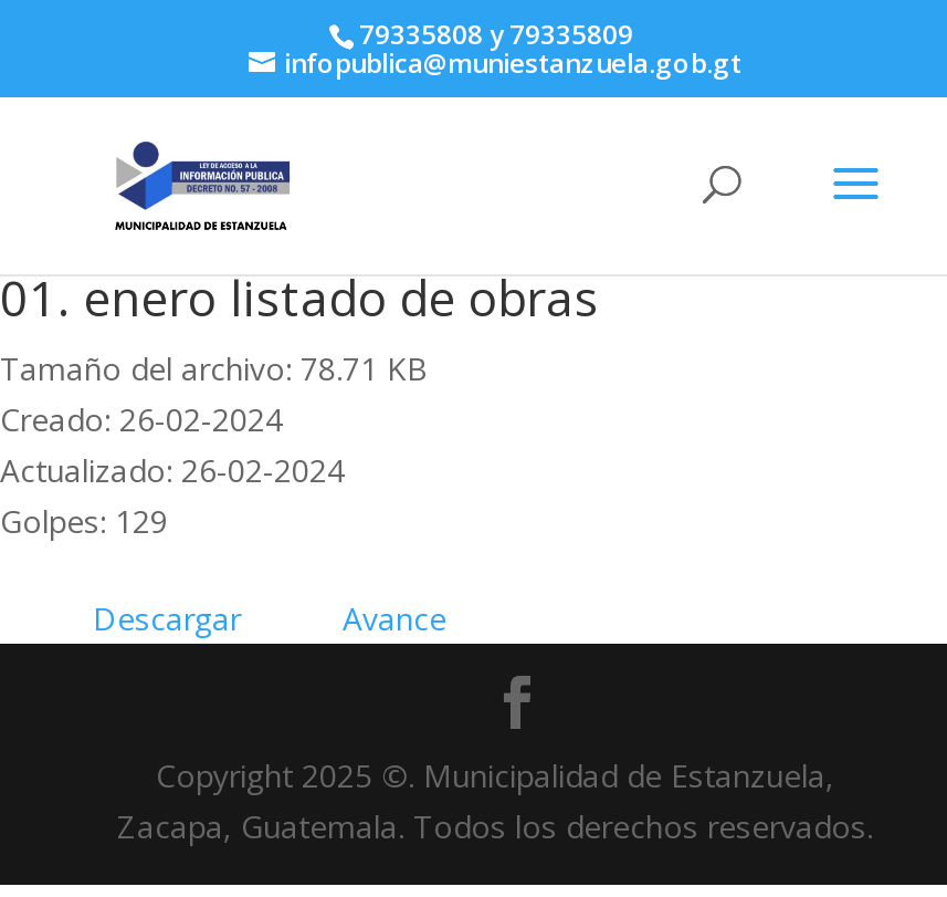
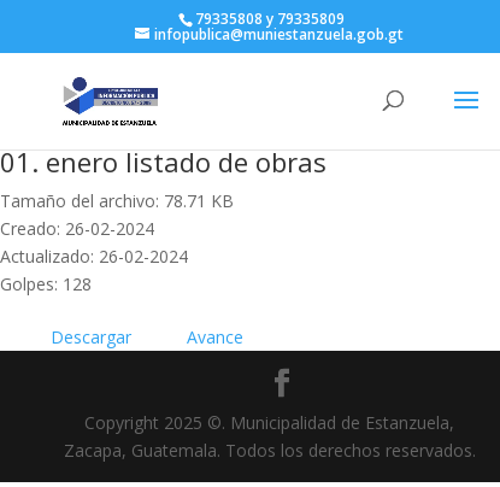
[0,500,168,542] Golpes: 129 -> [0,272,92,295] Golpes: 128

